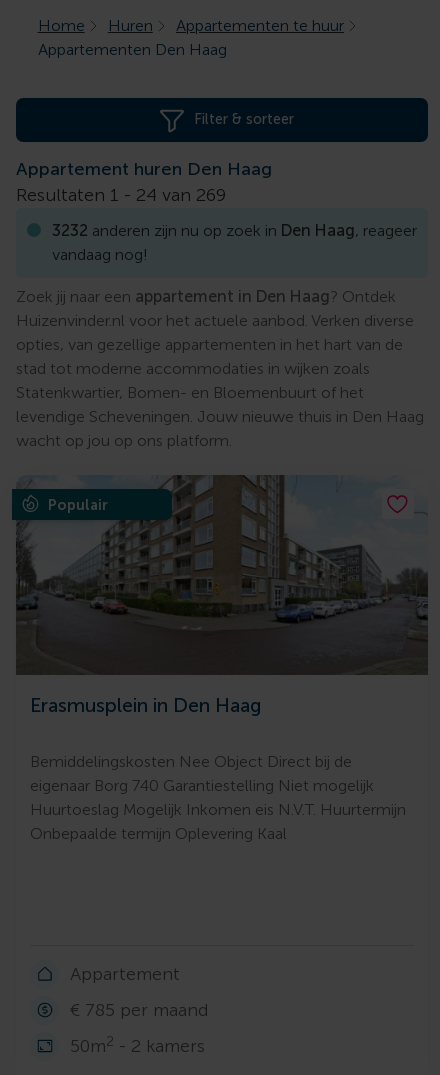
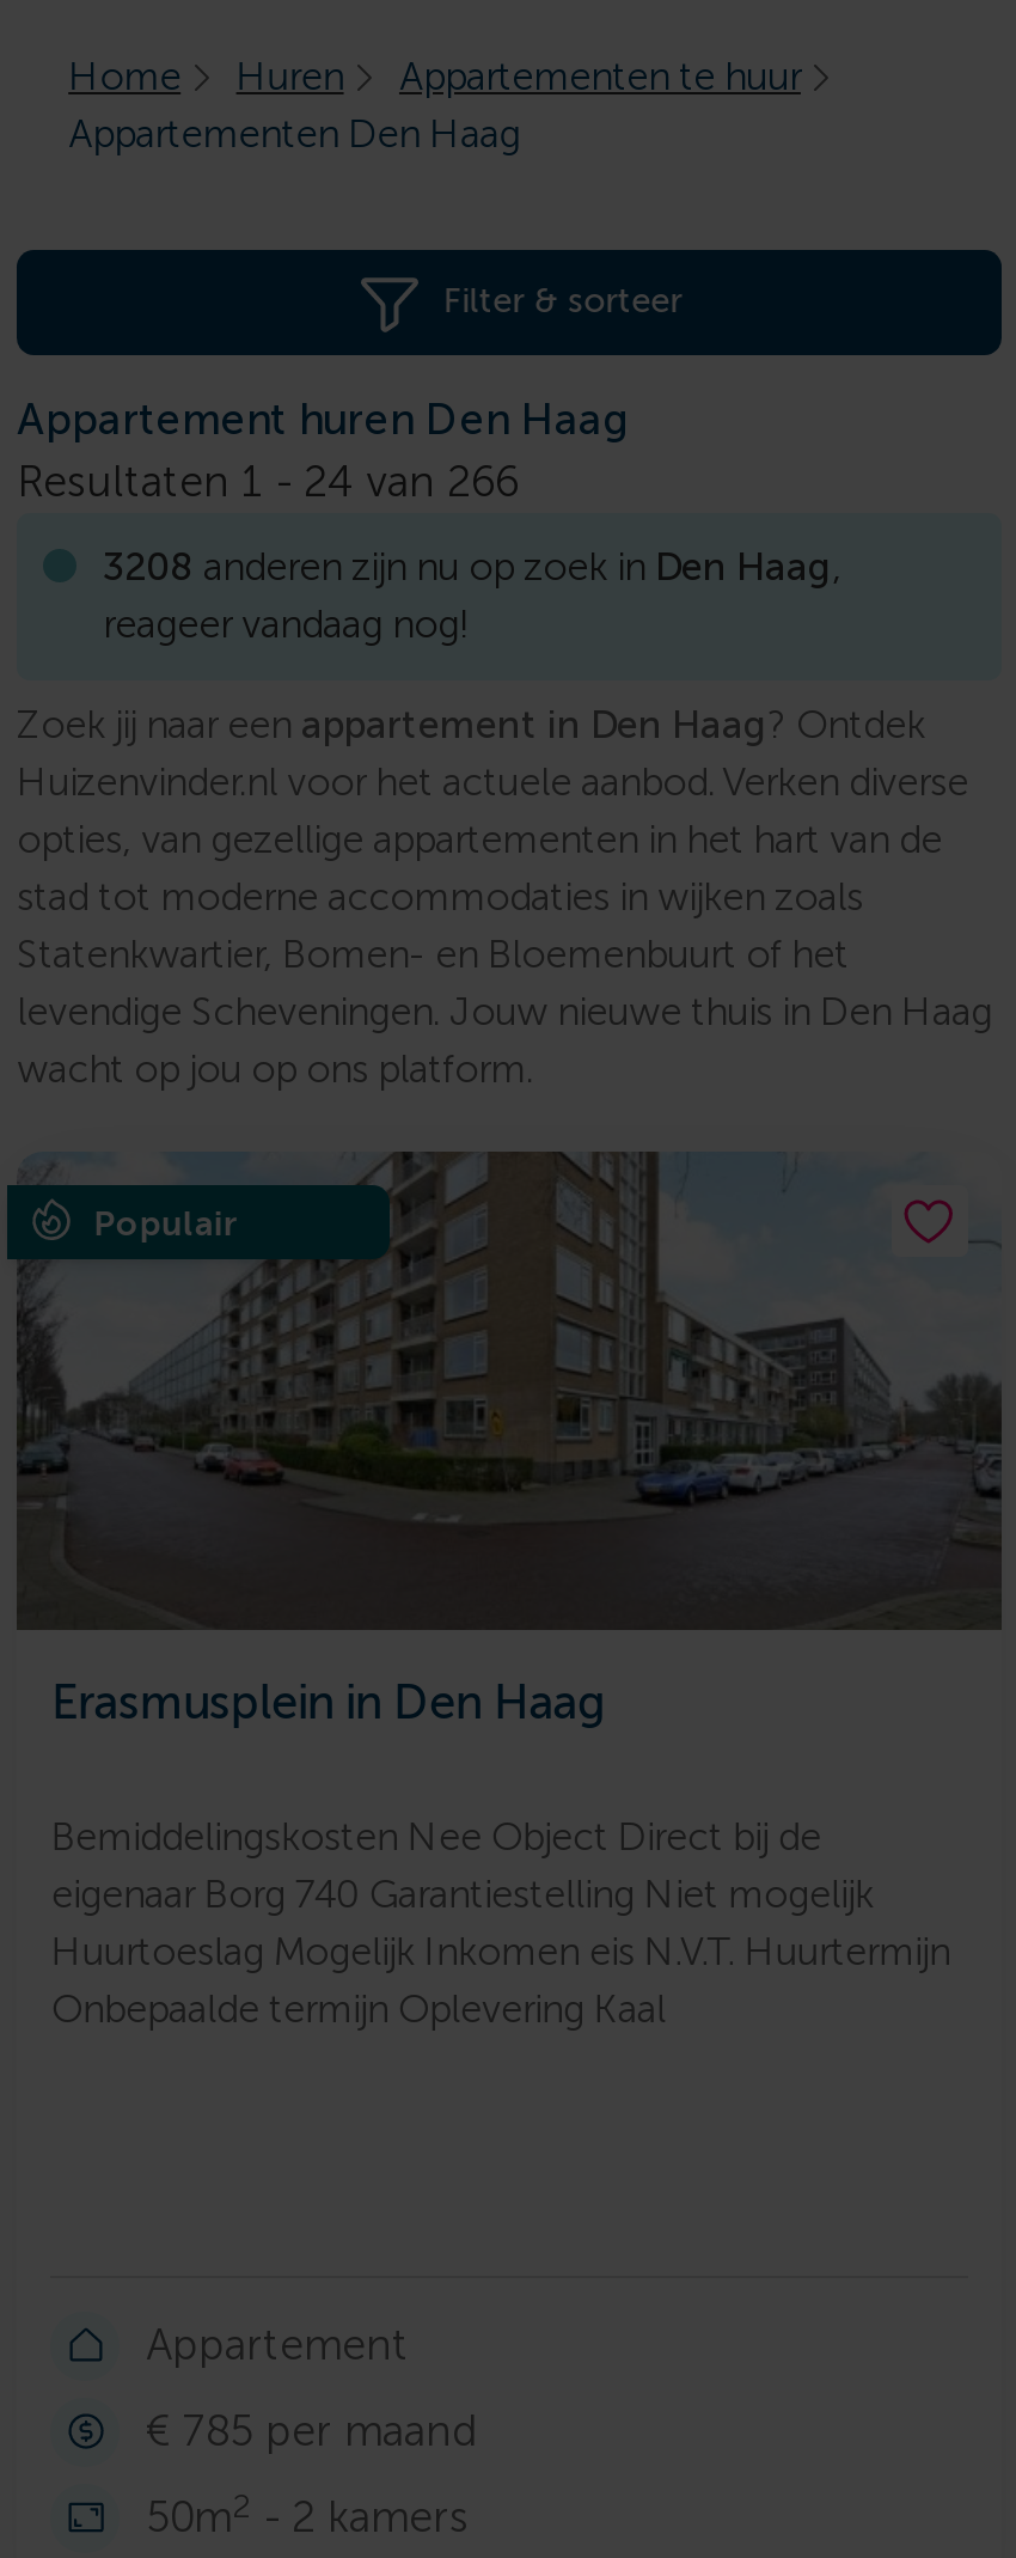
[16,184,226,206] Resultaten 1 - 24 van 269 -> [17,456,519,509] Resultaten 1 - 24 van 266
[52,221,417,264] 3232 anderen zijn nu op zoek in Den Haag, reageer | vandaag nog! -> [103,544,841,647] 3208 anderen zijn nu op zoek in Den Haag, | reageer vandaag nog!

